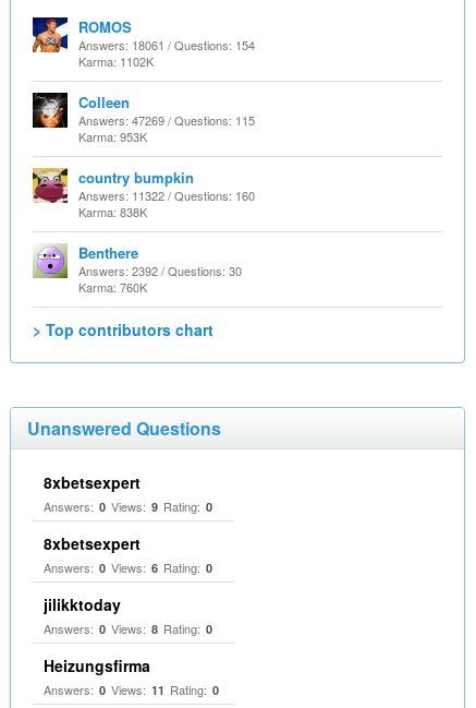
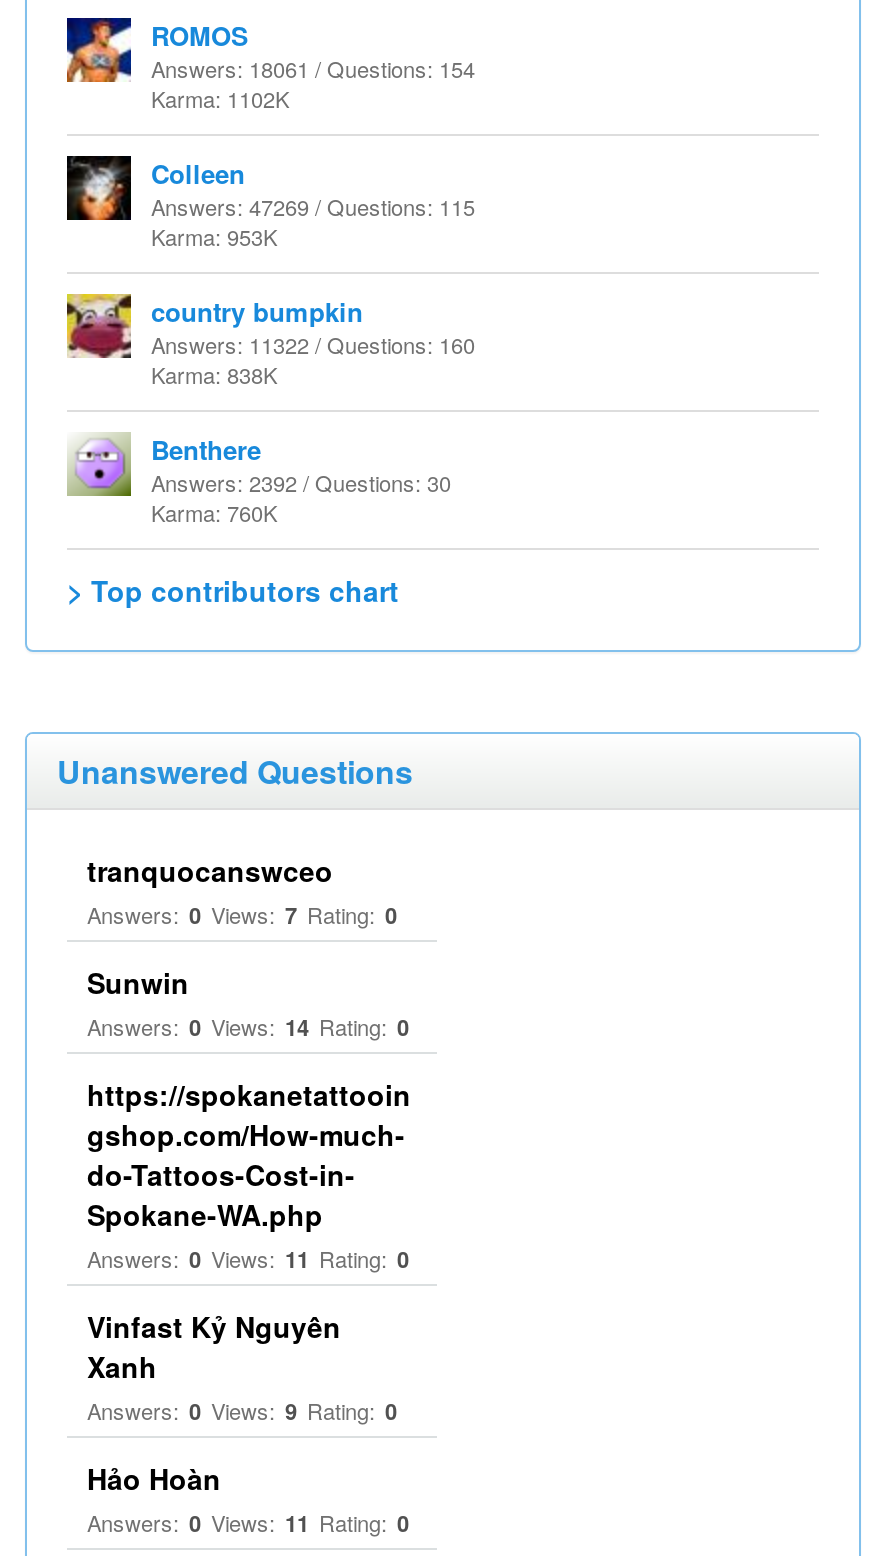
[44,471,141,493] 8xbetsexpert -> [87,850,411,1386] tranquocanswceo | Answers: 0 Views: 7 Rating: 0 | Sunwin | Answers: 0 Views: 14 Rating: 0 | https://spokanetattooin | gshop.com/How-much- | do-Tattoos-Cost-in- | Spokane-WA.php | Answers: 0 Views: 11 Rating: 0 | Vinfast Kỷ Nguyên | Xanh
moved [44,497,212,515] -> [87,1394,397,1426]: Answers: 0 Views: 9 Rating: 0
[44,532,212,676] 8xbetsexpert | Answers: 0 Views: 6 Rating: 0 | jilikktoday | Answers: 0 Views: 8 Rating: 0 | Heizungsfirma -> [87,1458,221,1498] Hảo Hoàn

